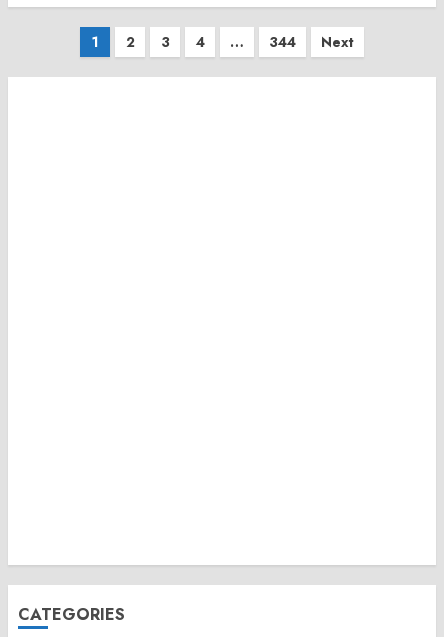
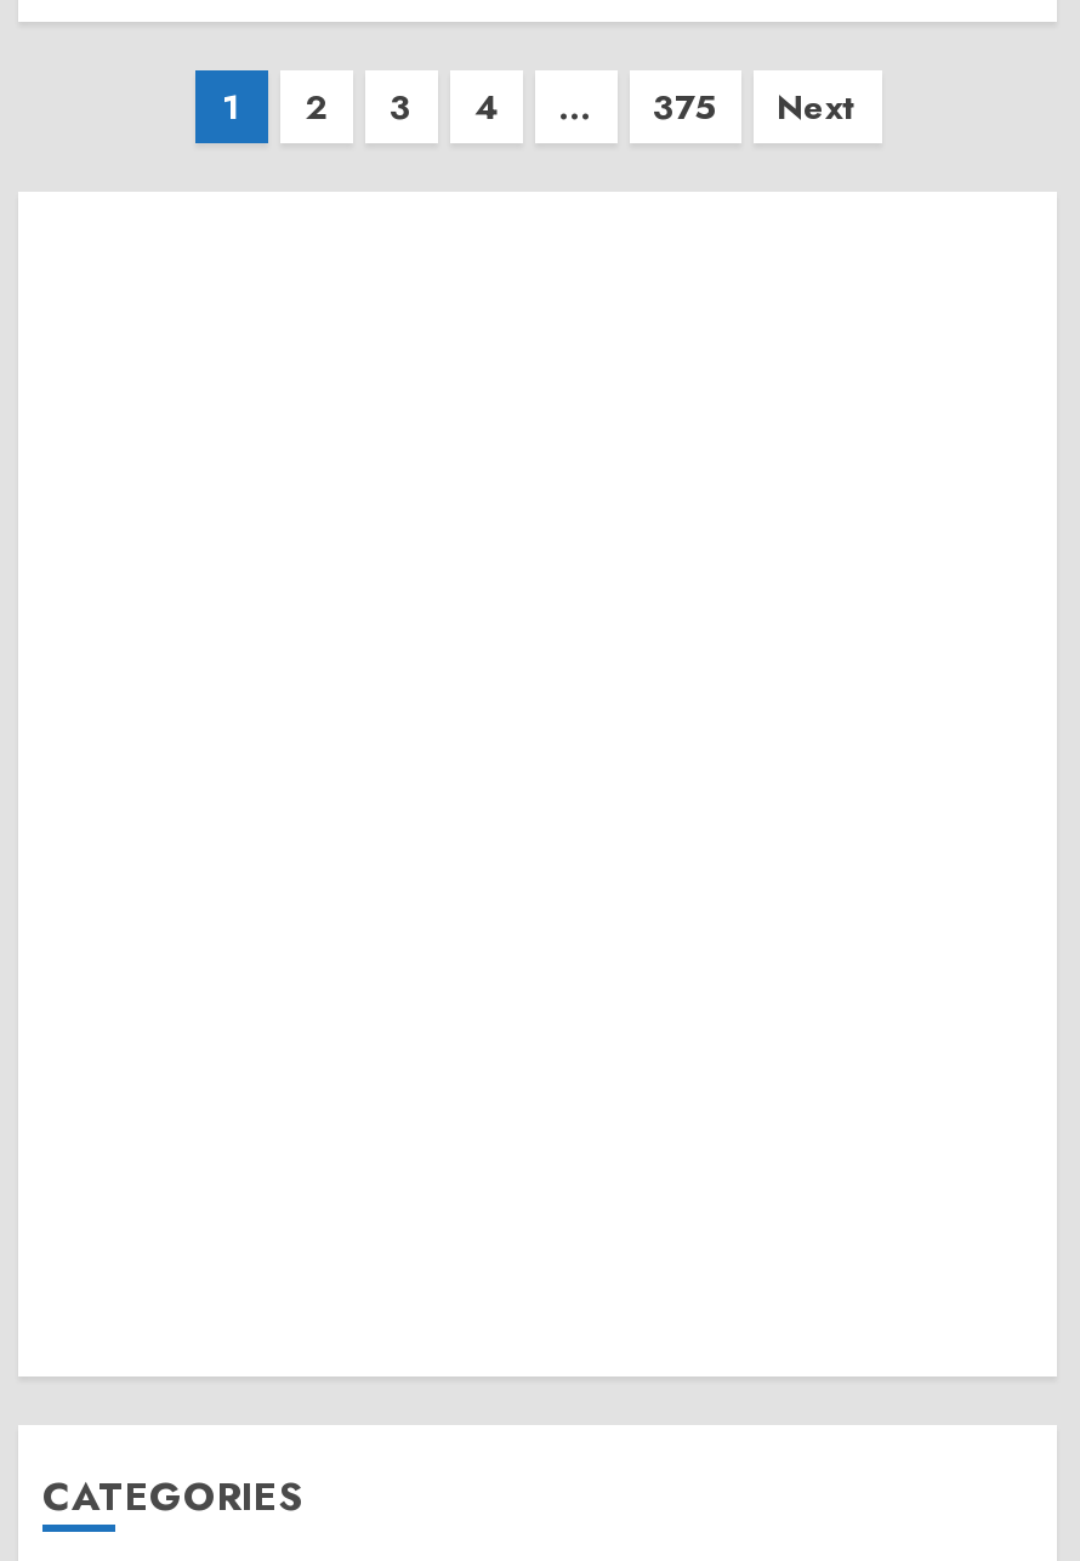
[269,32,296,52] 344 -> [653,83,716,131] 375

